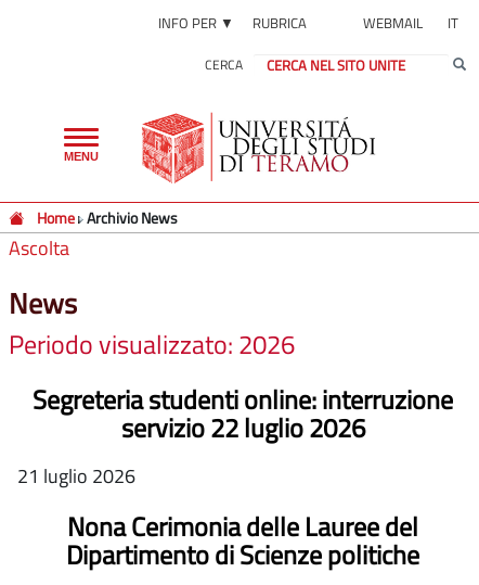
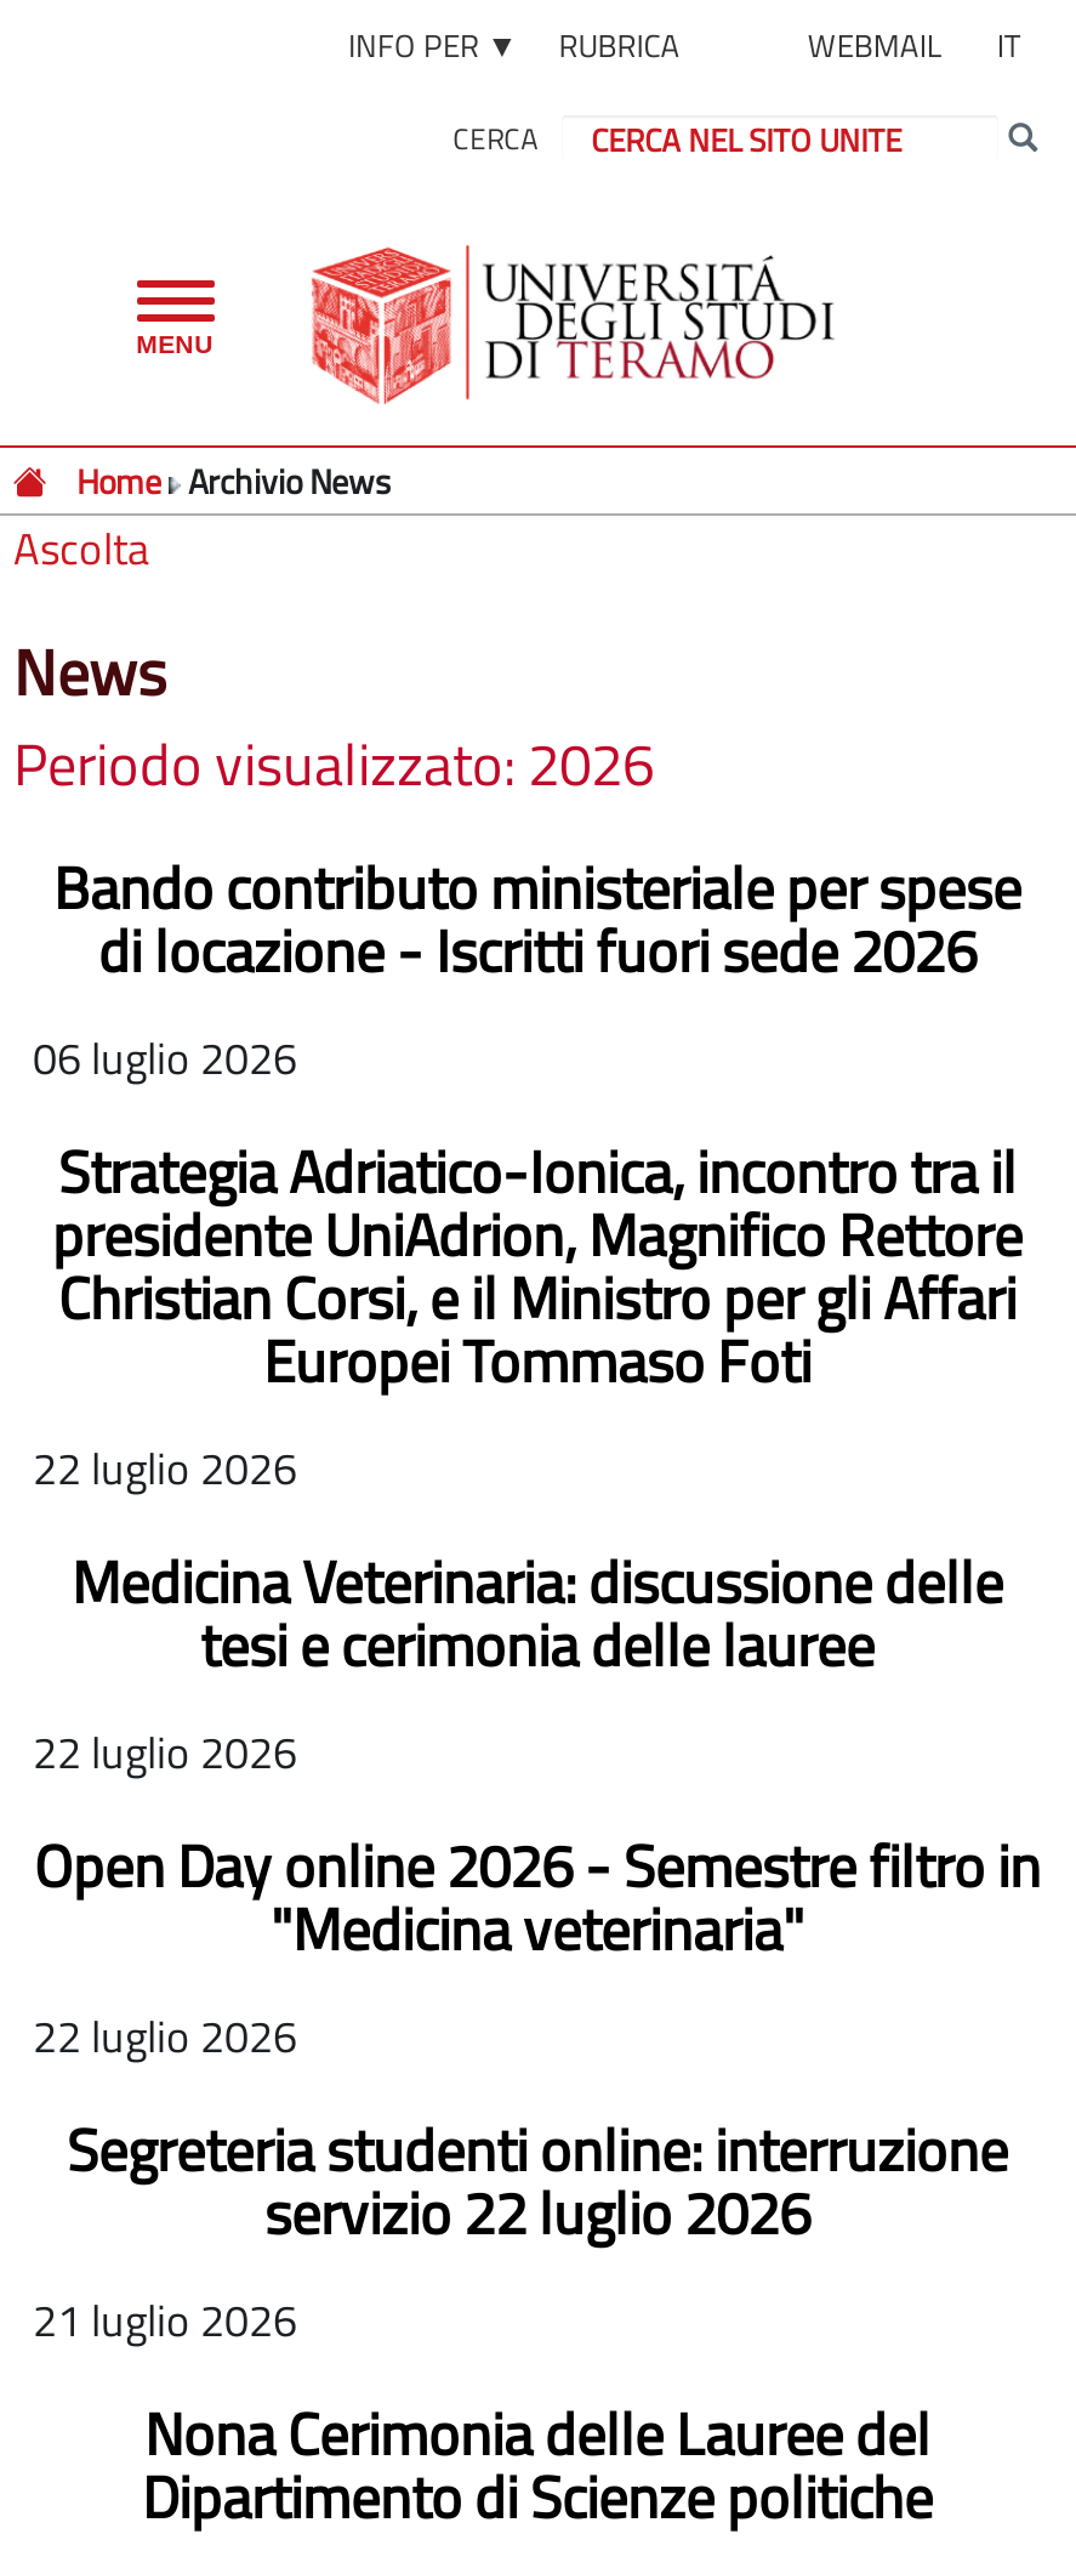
none -> [33,843,1041,2069] Bando contributo ministeriale per spese | di locazione - Iscritti fuori sede 2026 | 06 luglio 2026 | Strategia Adriatico-Ionica, incontro tra il | presidente UniAdrion, Magnifico Rettore | Christian Corsi, e il Ministro per gli Affari | Europei Tommaso Foti | 22 luglio 2026 | Medicina Veterinaria: discussione delle | tesi e cerimonia delle lauree | 22 luglio 2026 | Open Day online 2026 - Semestre filtro in | "Medicina veterinaria" | 22 luglio 2026

